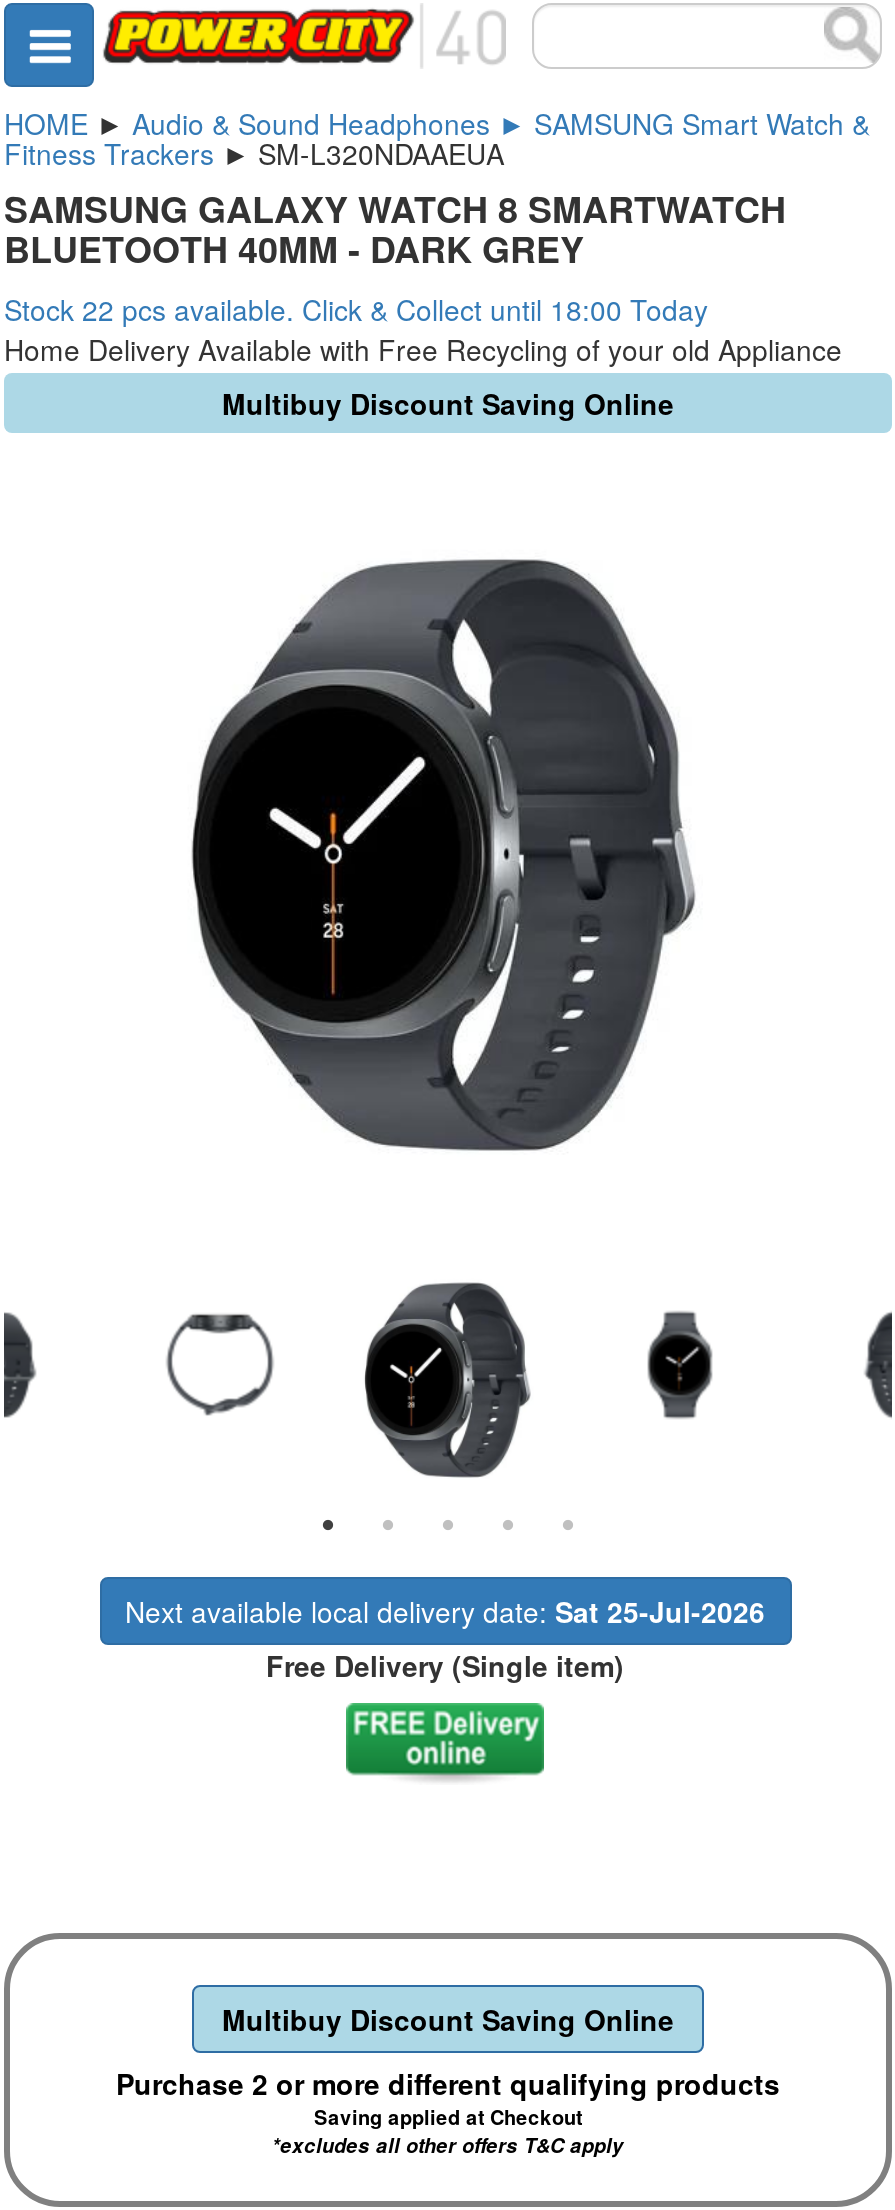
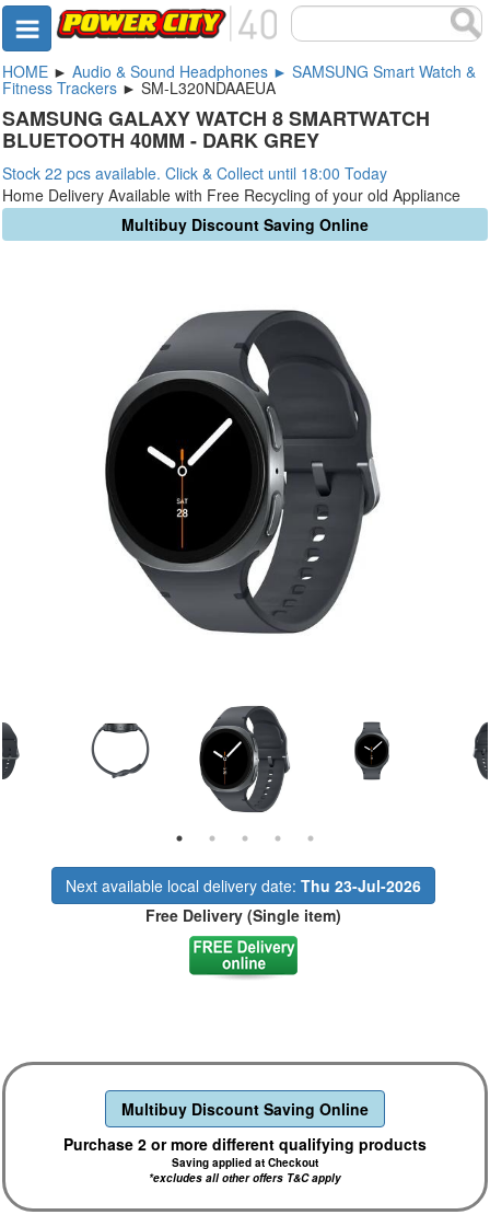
[125,1590,765,1630] Next available local delivery date: Sat 25-Jul-2026 -> [66,874,421,896] Next available local delivery date: Thu 23-Jul-2026

